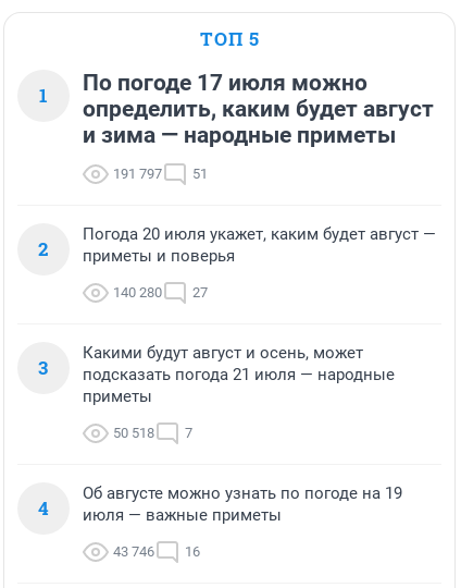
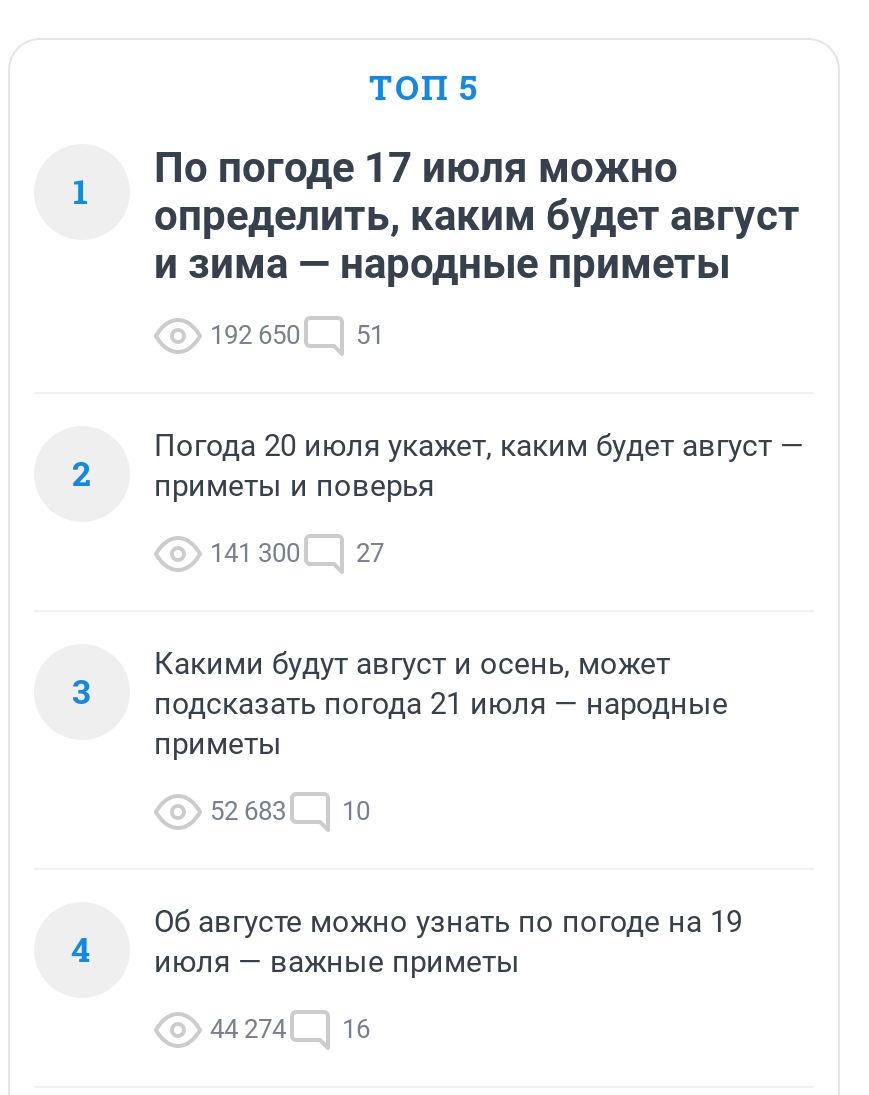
[113,165,208,181] 191 797 51 -> [210,319,384,349] 192 650 51
[113,284,208,300] 140 280 27 -> [210,537,384,567] 141 300 27
[113,424,154,441] 50 518 -> [210,795,286,825] 52 683
[185,424,192,441] 7 -> [342,795,370,825] 10
[113,543,200,559] 43 746 16 -> [210,1013,370,1043] 44 274 16

